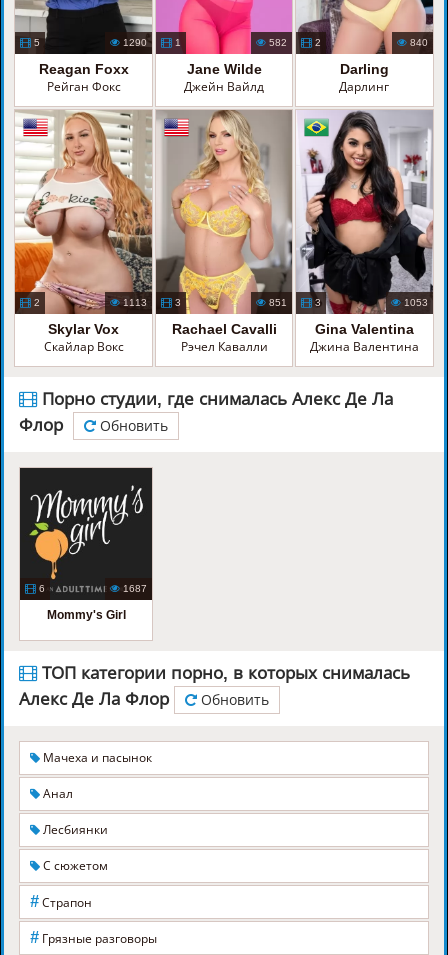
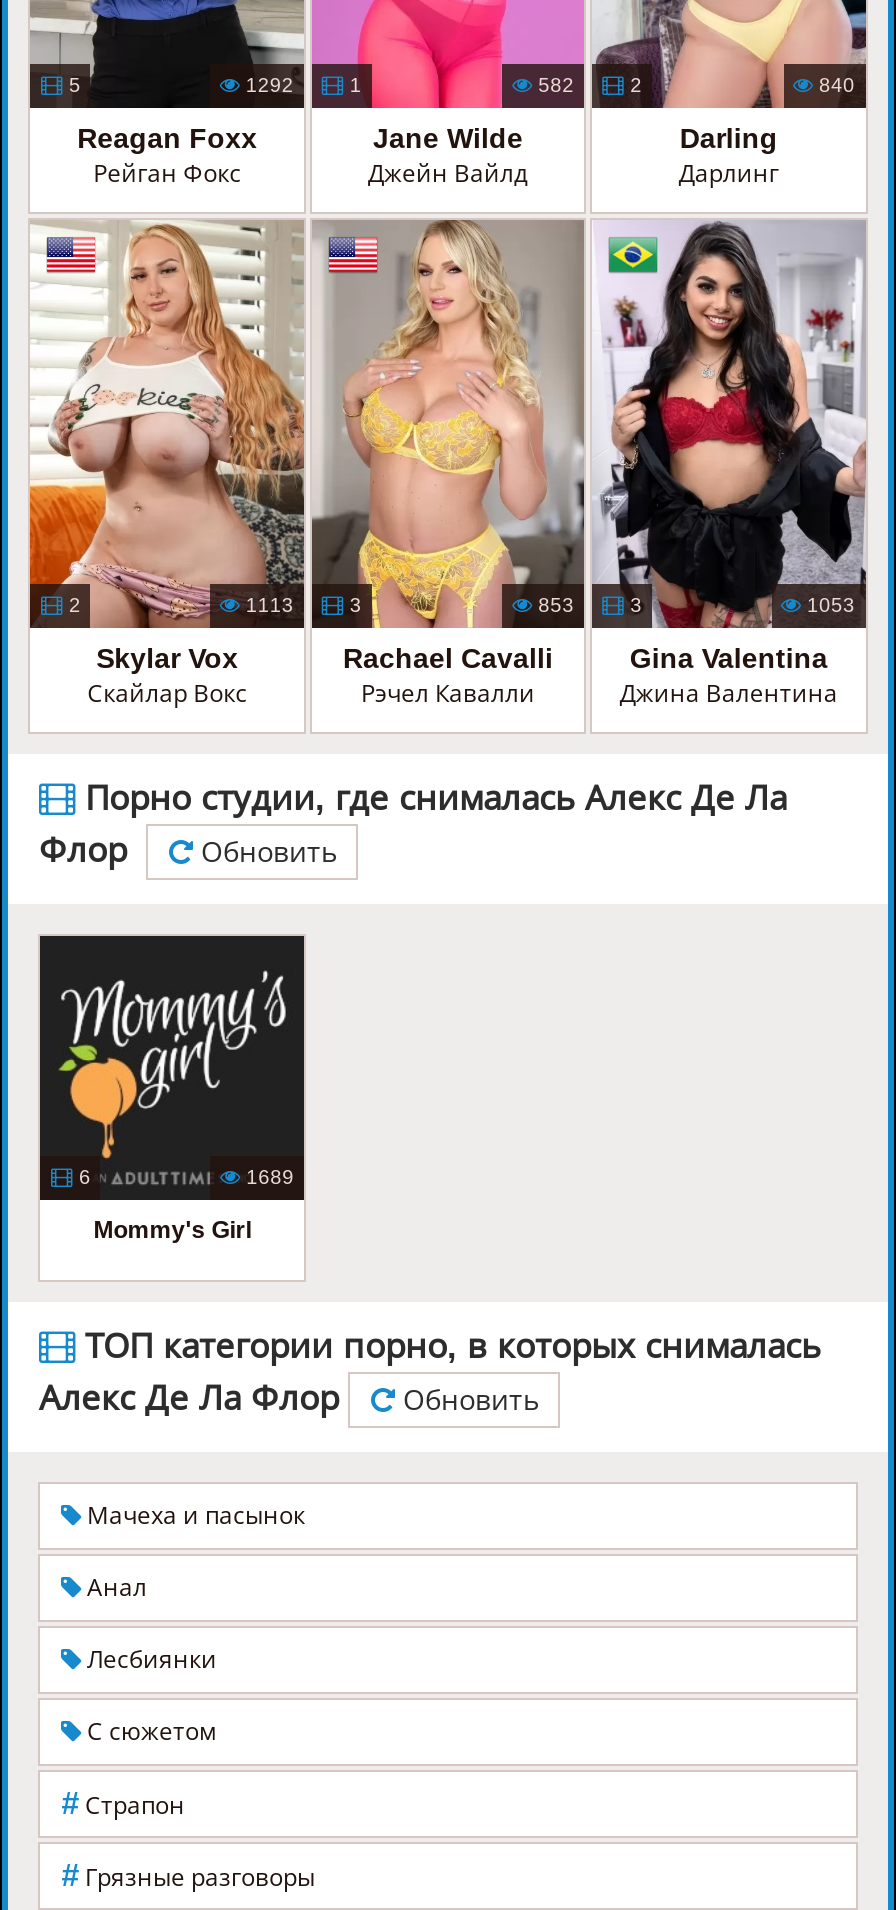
[120,36,147,47] 1290 -> [240,73,294,95] 1292
[266,297,287,308] 851 -> [532,594,574,616] 853
[120,583,147,594] 1687 -> [240,1165,294,1187] 1689

